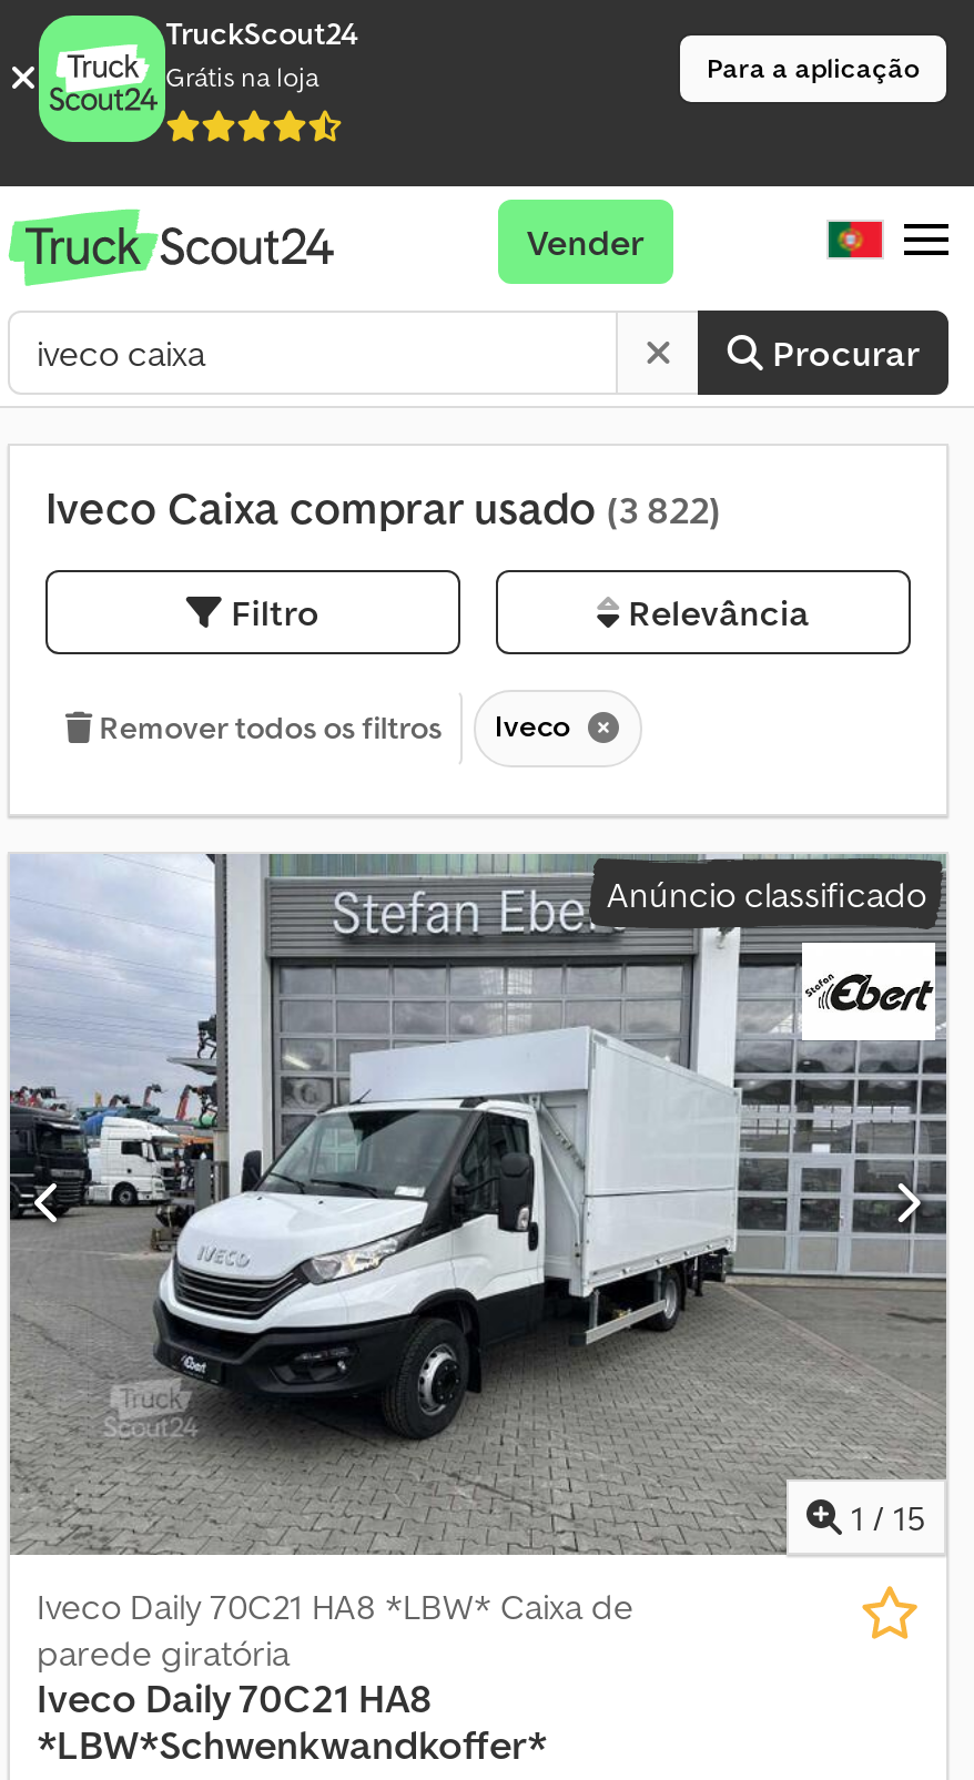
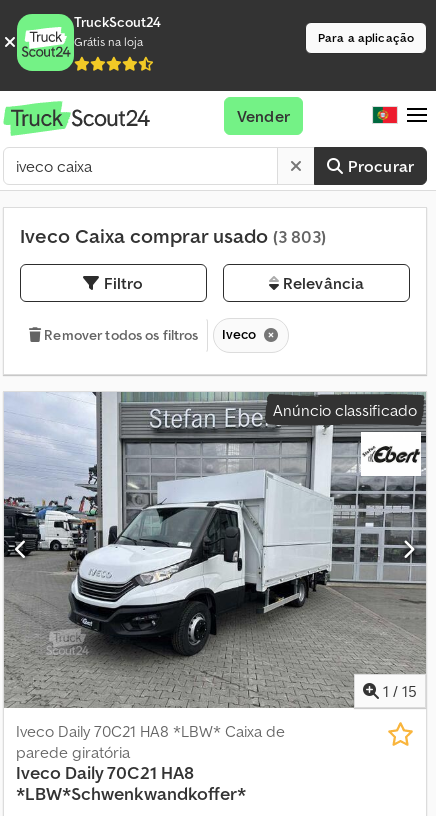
[45,479,720,537] Iveco Caixa comprar usado (3 822) -> [20,223,326,249] Iveco Caixa comprar usado (3 803)

